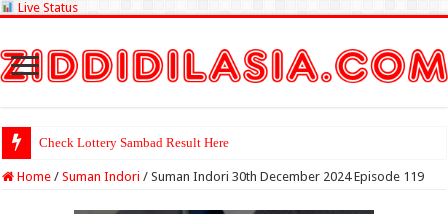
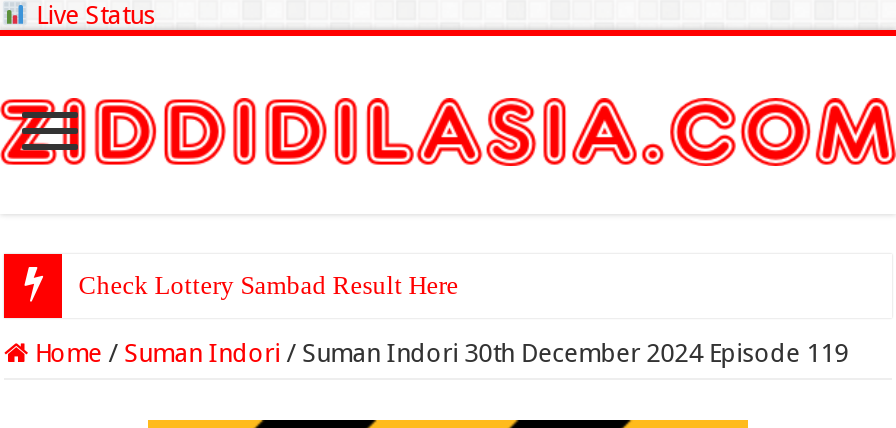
[39,135,229,150] Check Lottery Sambad Result Here -> [78,270,134,300] Chec

